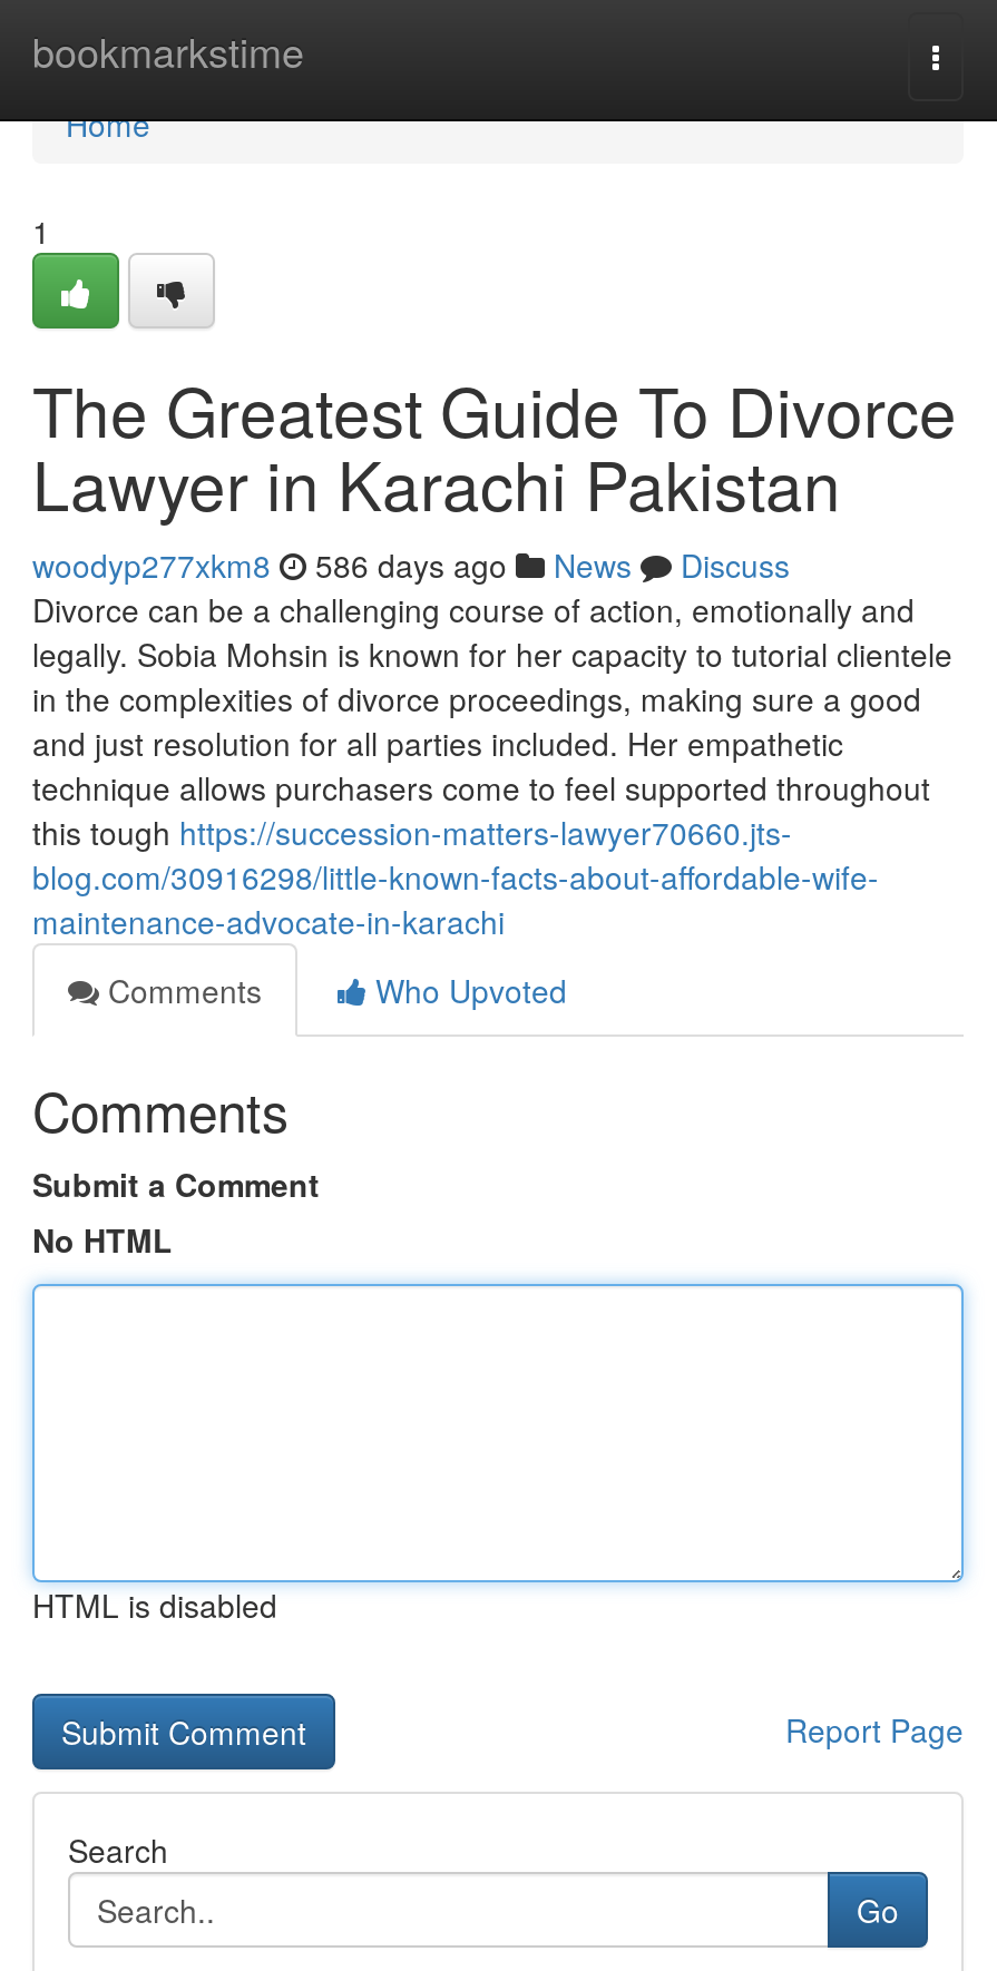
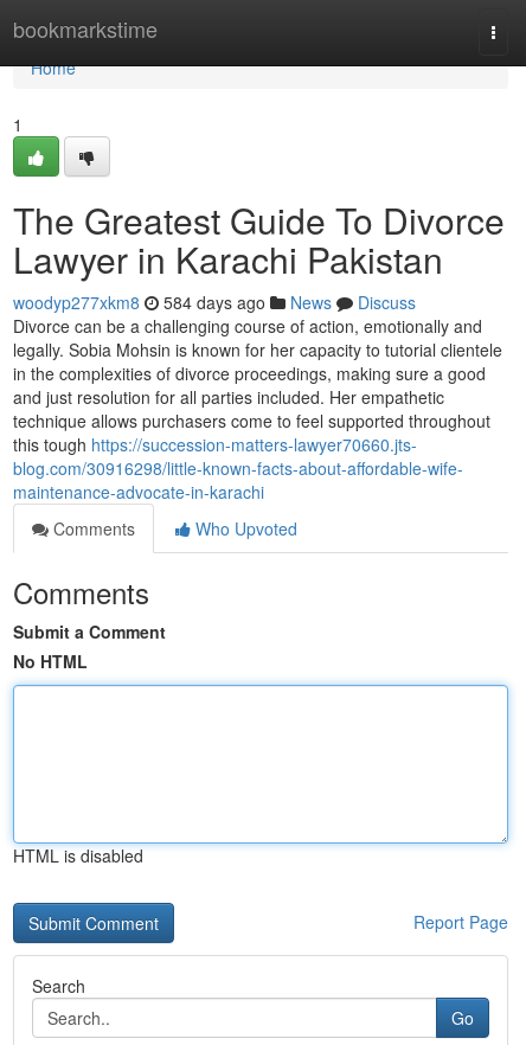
[32,542,790,587] woodyp277xkm8 586 days ago News Discuss -> [13,290,416,314] woodyp277xkm8 584 days ago News Discuss

